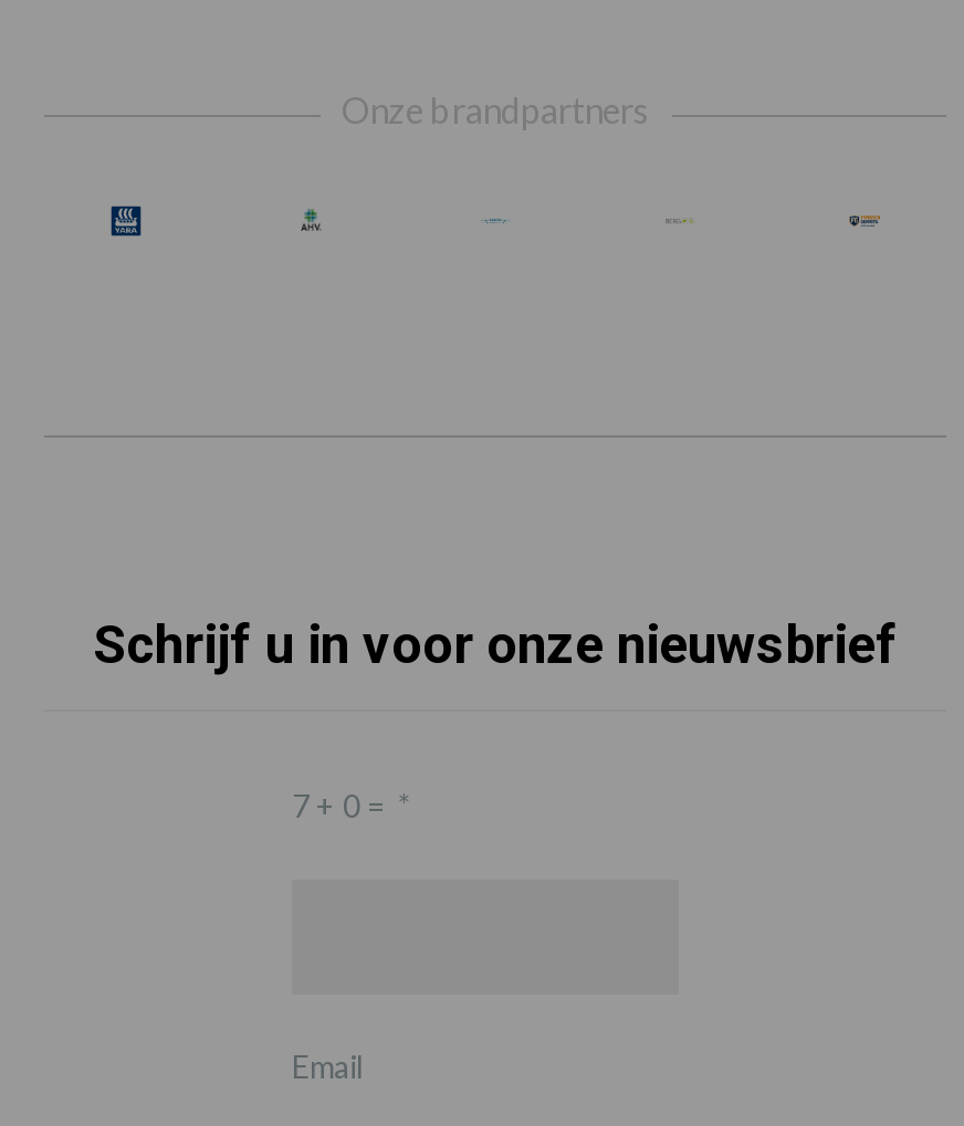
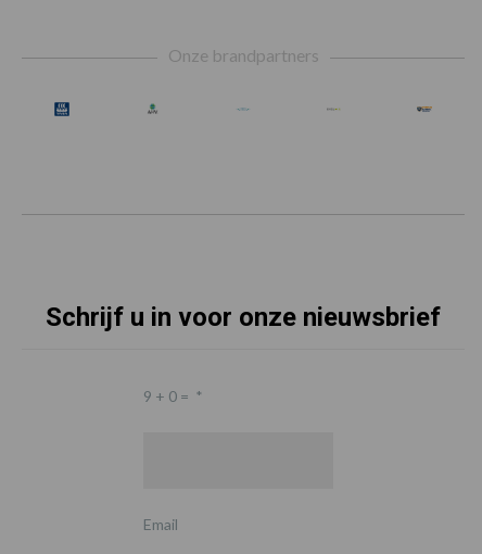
[292,786,413,824] 7 + 0 = * -> [143,387,203,405] 9 + 0 = *

